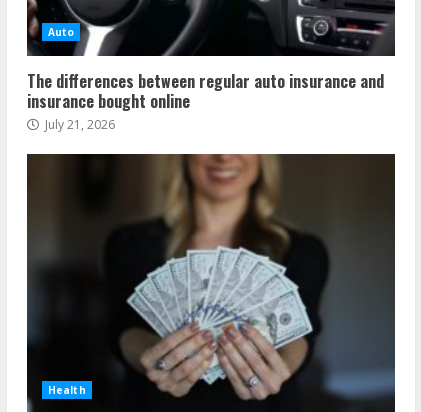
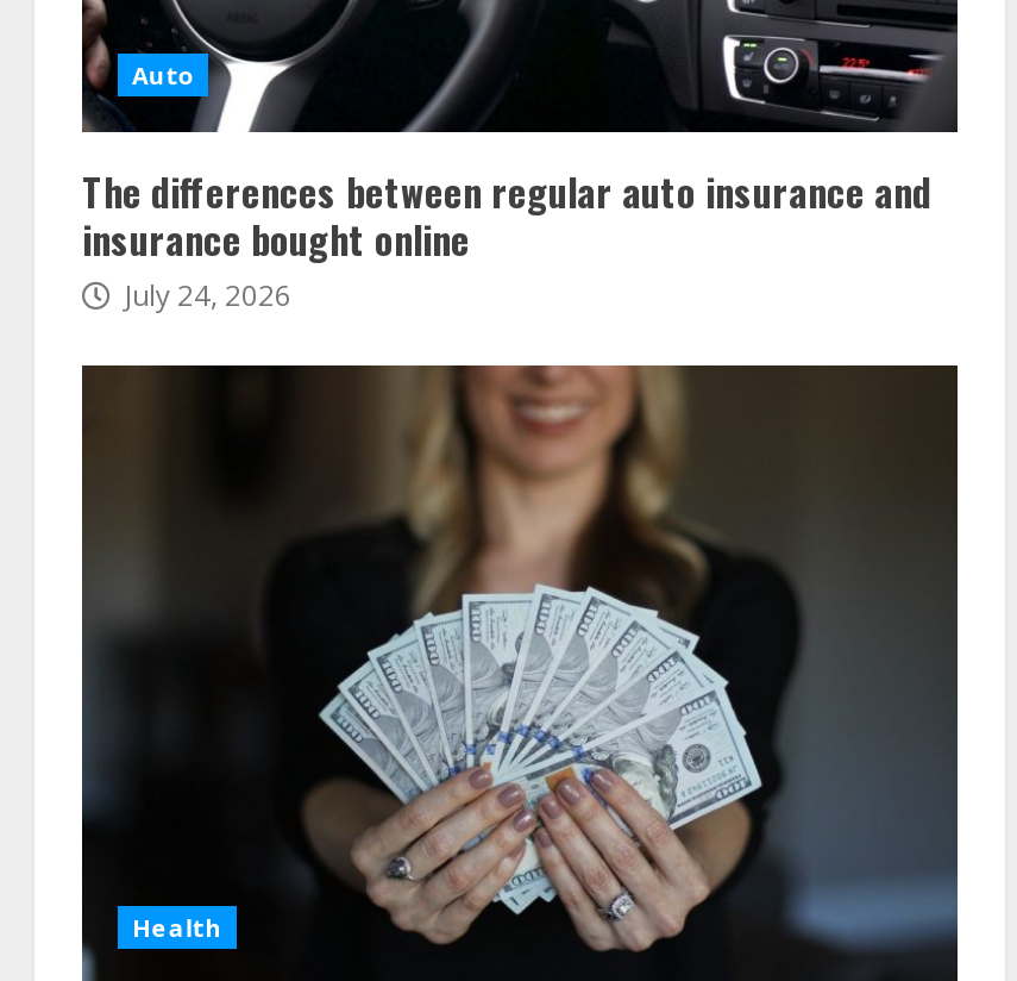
[42,116,115,133] July 21, 2026 -> [118,276,291,316] July 24, 2026

